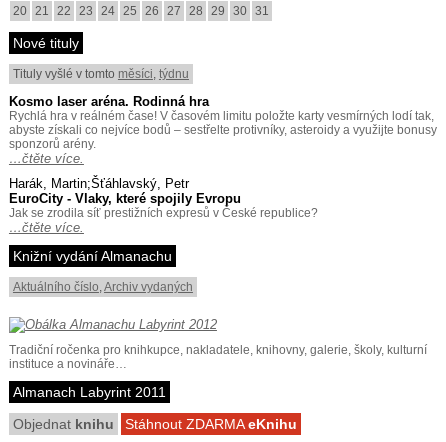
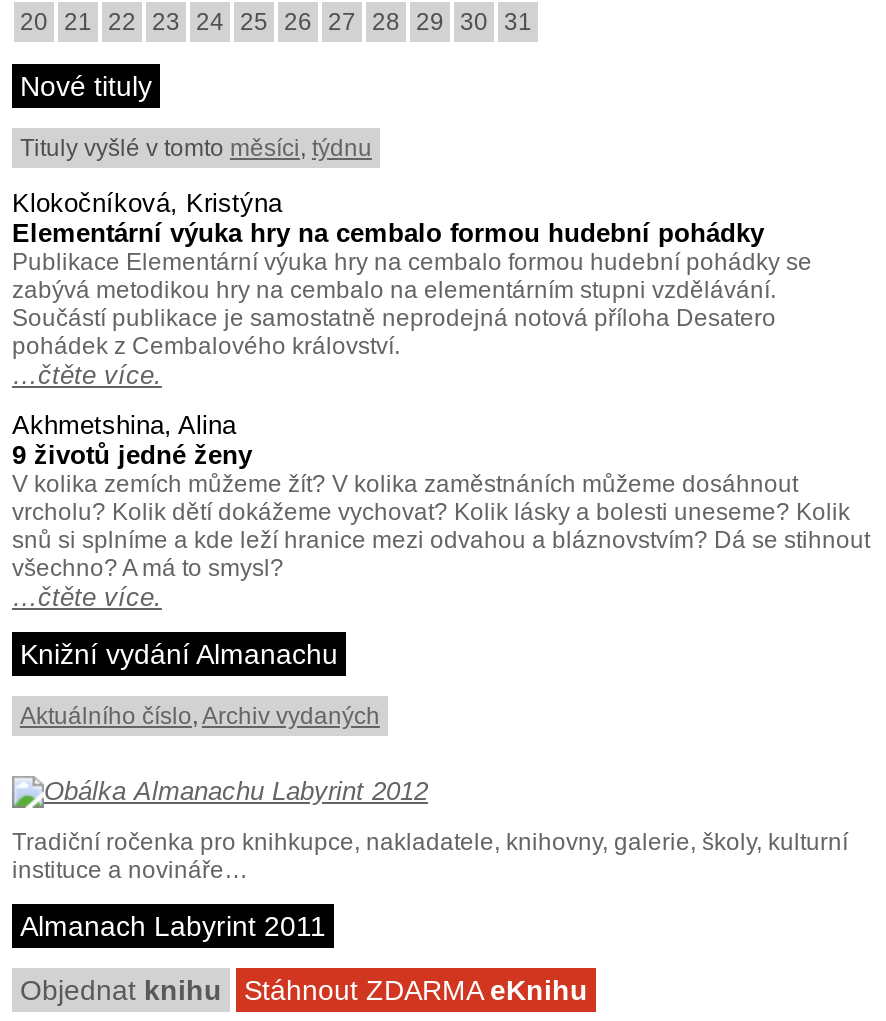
[9,94,437,151] Kosmo laser aréna. Rodinná hra | Rychlá hra v reálném čase! V časovém limitu položte karty vesmírných lodí tak, | abyste získali co nejvíce bodů – sestřelte protivníky, asteroidy a využijte bonusy | sponzorů arény. -> [12,188,812,360] Klokočníková, Kristýna | Elementární výuka hry na cembalo formou hudební pohádky | Publikace Elementární výuka hry na cembalo formou hudební pohádky se | zabývá metodikou hry na cembalo na elementárním stupni vzdělávání. | Součástí publikace je samostatně neprodejná notová příloha Desatero | pohádek z Cembalového království.
[9,176,318,220] Harák, Martin;Šťáhlavský, Petr | EuroCity - Vlaky, které spojily Evropu | Jak se zrodila síť prestižních expresů v České republice? -> [12,410,870,582] Akhmetshina, Alina | 9 životů jedné ženy | V kolika zemích můžeme žít? V kolika zaměstnáních můžeme dosáhnout | vrcholu? Kolik dětí dokážeme vychovat? Kolik lásky a bolesti uneseme? Kolik | snů si splníme a kde leží hranice mezi odvahou a bláznovstvím? Dá se stihnout | všechno? A má to smysl?

